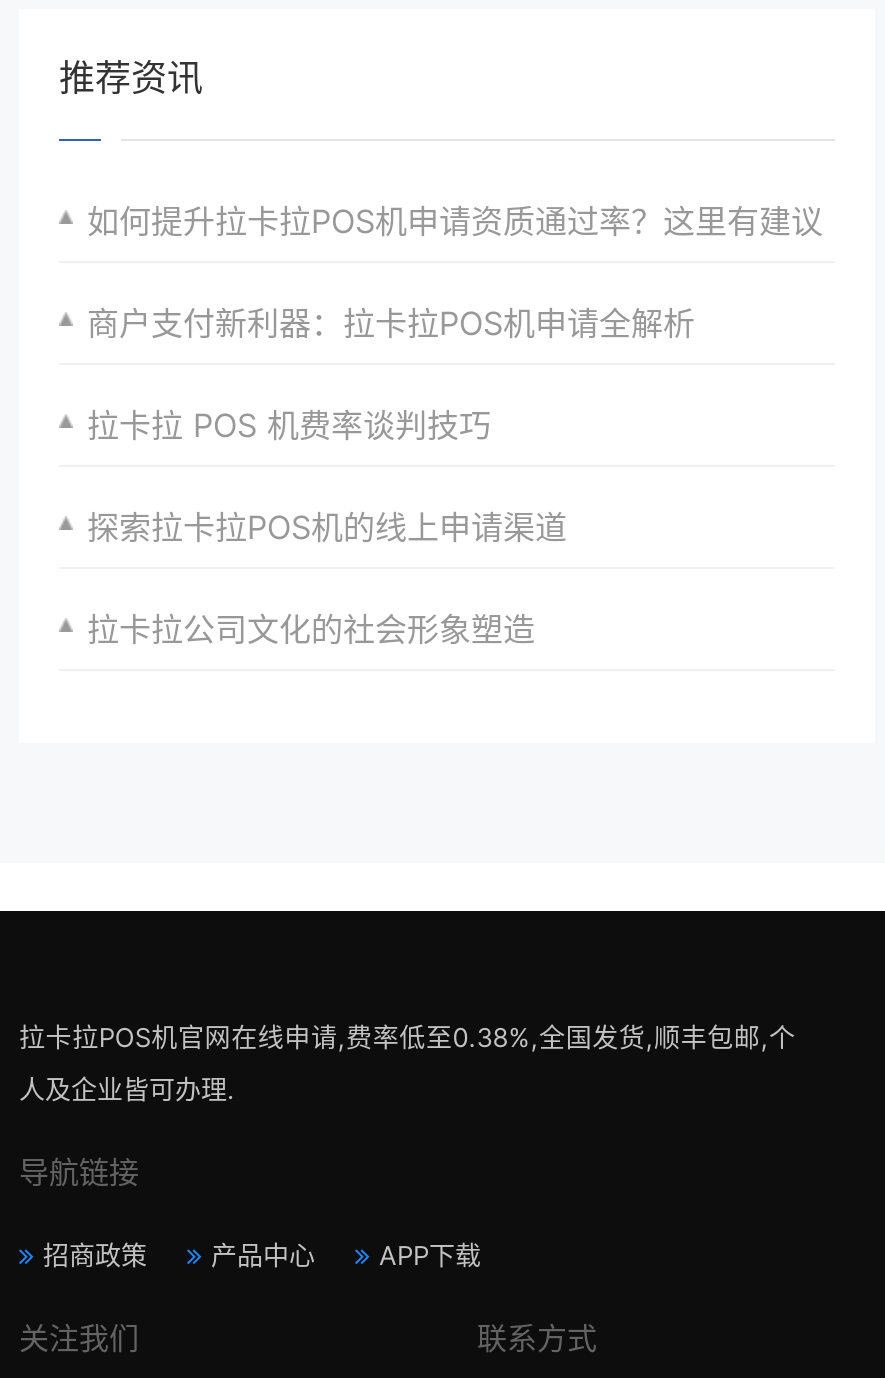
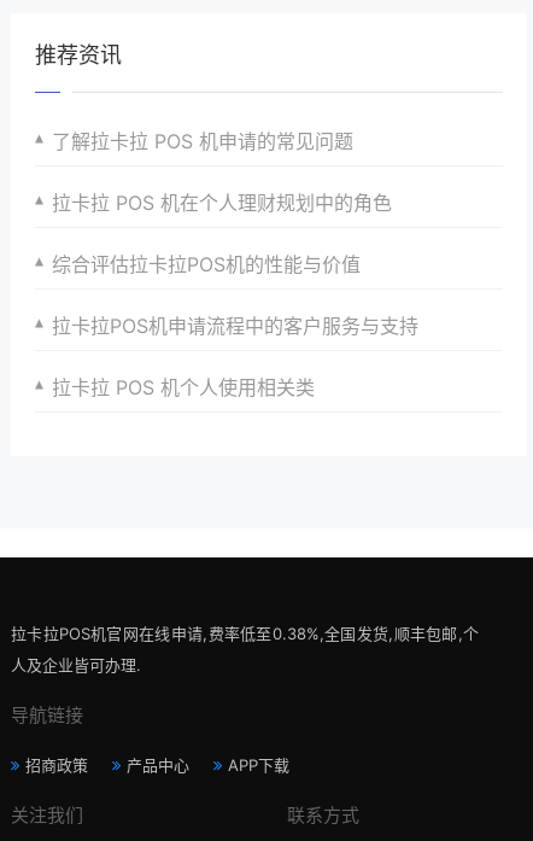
[87,201,823,241] 如何提升拉卡拉POS机申请资质通过率？这里有建议 -> [52,129,353,153] 了解拉卡拉 POS 机申请的常见问题
[87,303,695,343] 商户支付新利器：拉卡拉POS机申请全解析 -> [52,190,392,215] 拉卡拉 POS 机在个人理财规划中的角色
[87,405,491,445] 拉卡拉 POS 机费率谈判技巧 -> [52,252,361,276] 综合评估拉卡拉POS机的性能与价值
[87,507,567,547] 探索拉卡拉POS机的线上申请渠道 -> [52,313,418,338] 拉卡拉POS机申请流程中的客户服务与支持
[87,609,535,649] 拉卡拉公司文化的社会形象塑造 -> [52,375,315,399] 拉卡拉 POS 机个人使用相关类

